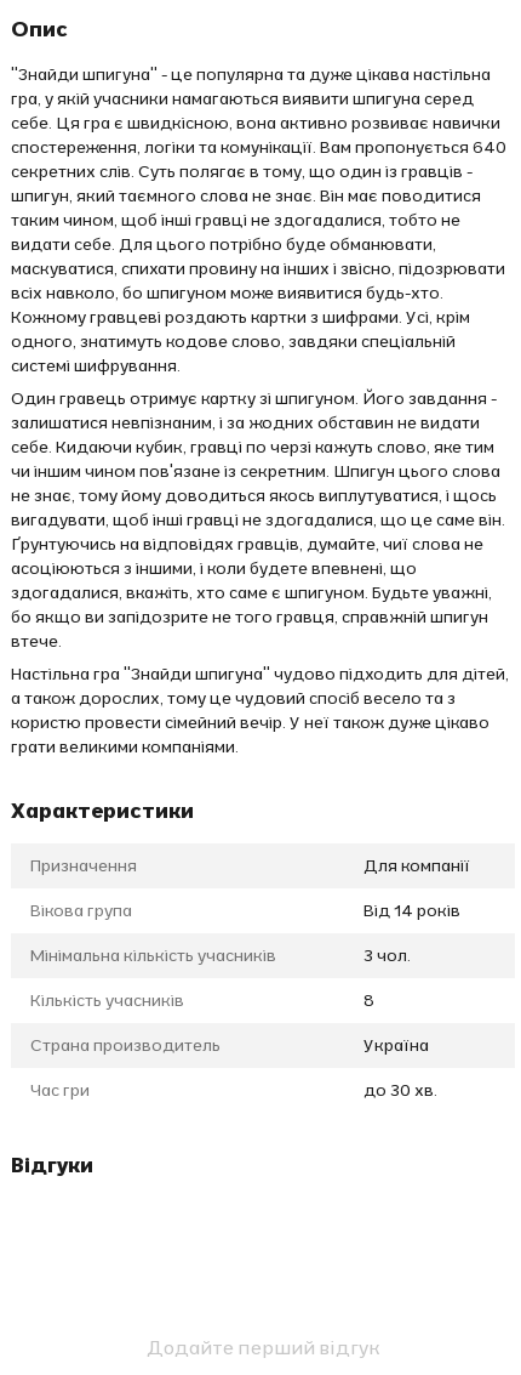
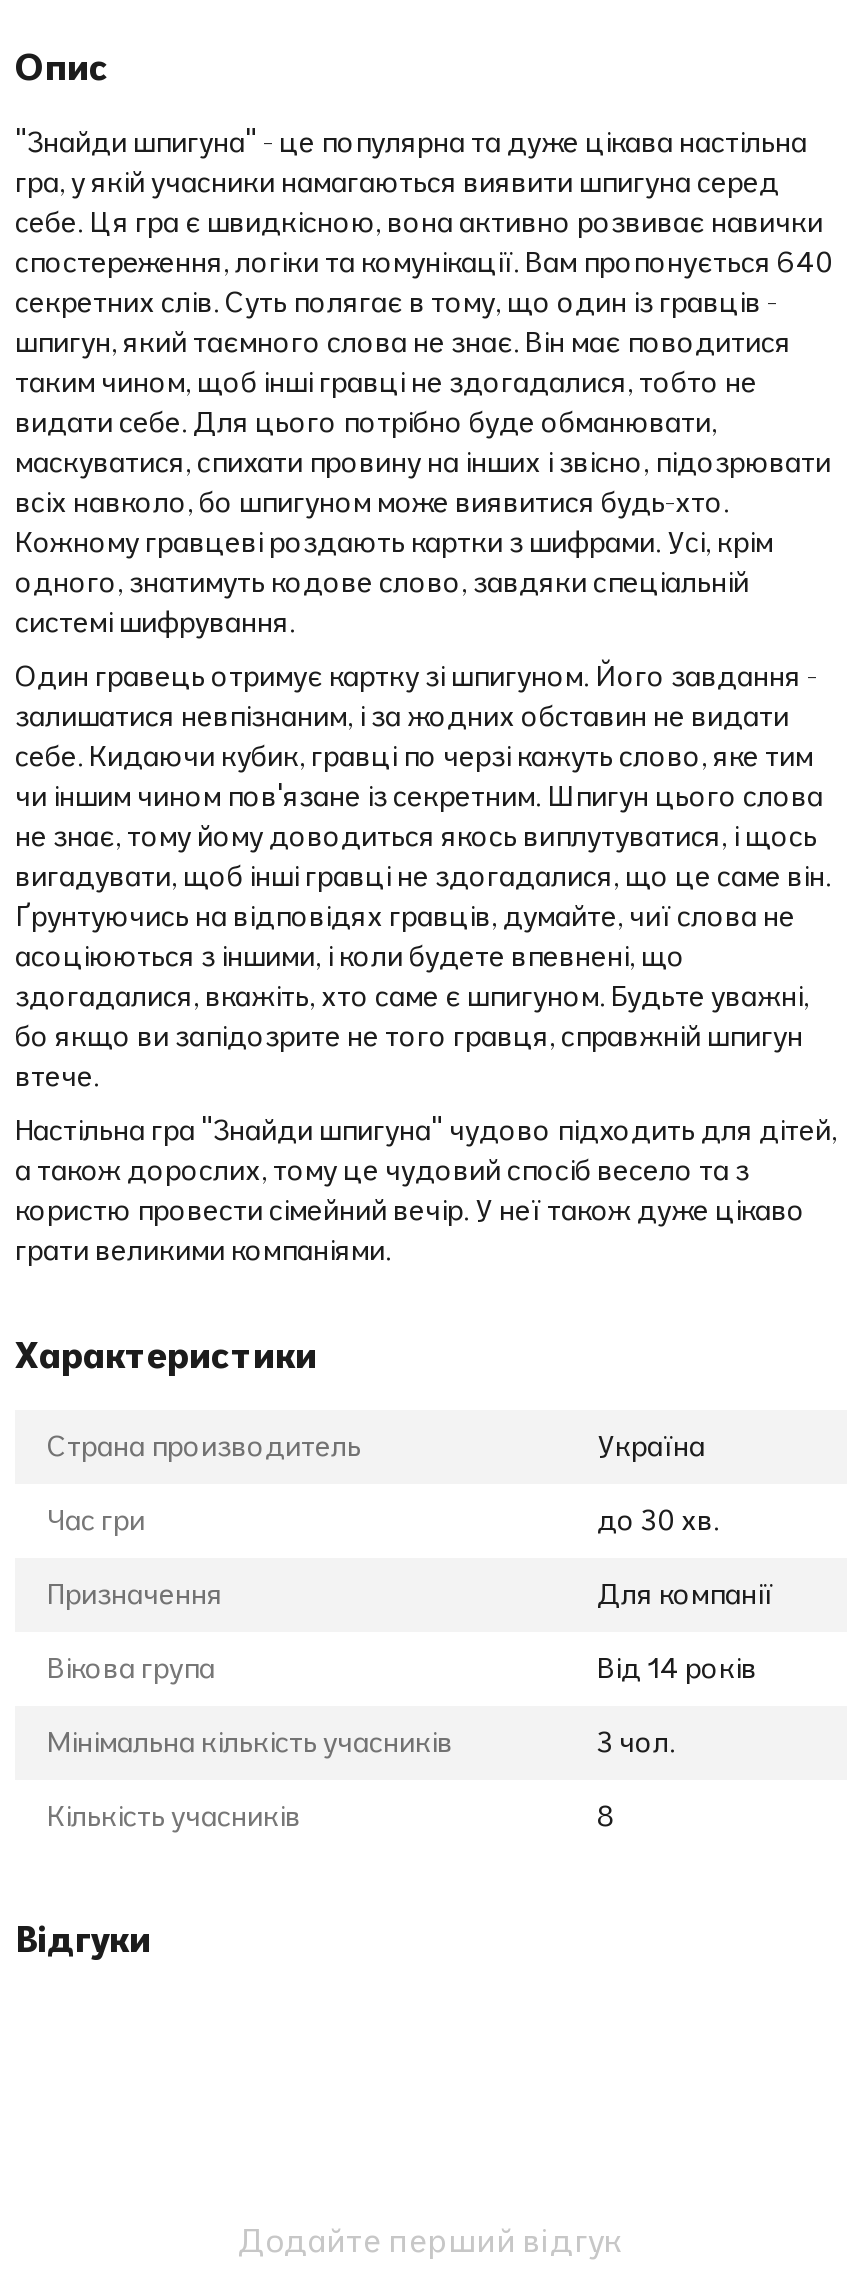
moved [30,854,470,1011] -> [47,1576,773,1834]: Призначення | Для компанії | Вікова група | Від 14 років | Мінімальна кількість учасників | Кількість учасників | 8
moved [30,1034,437,1101] -> [47,1428,719,1538]: Страна производитель | Україна | Час гри | до 30 хв.

